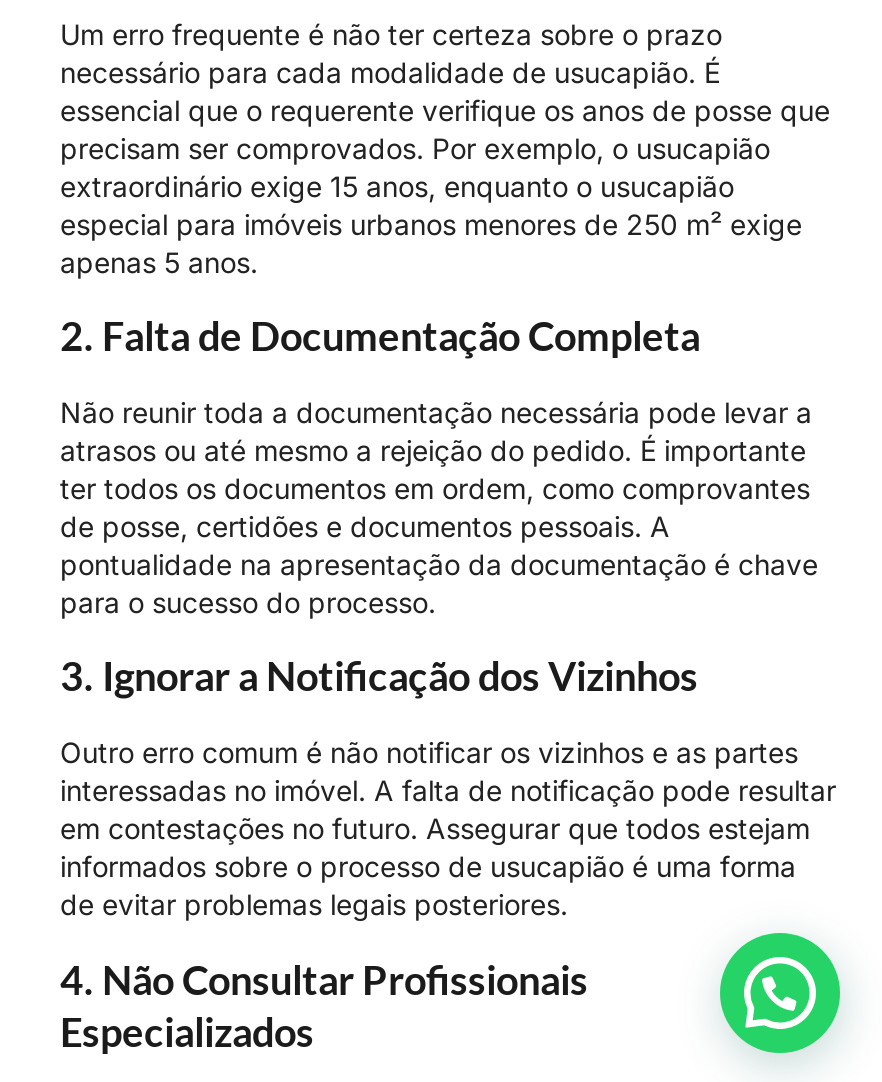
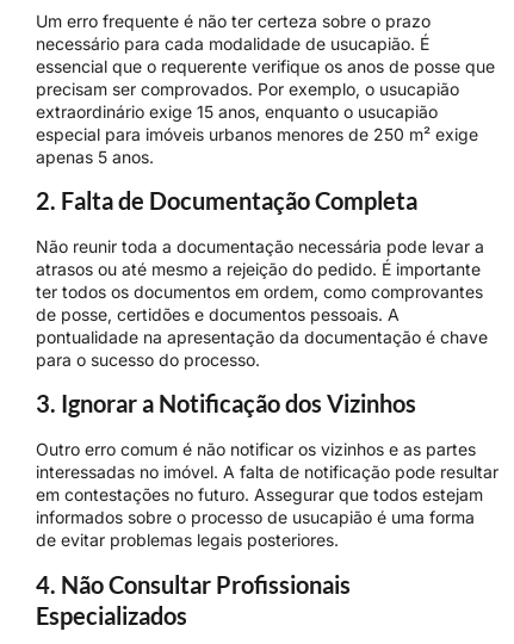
[716,929,846,1069] [image] -> none

